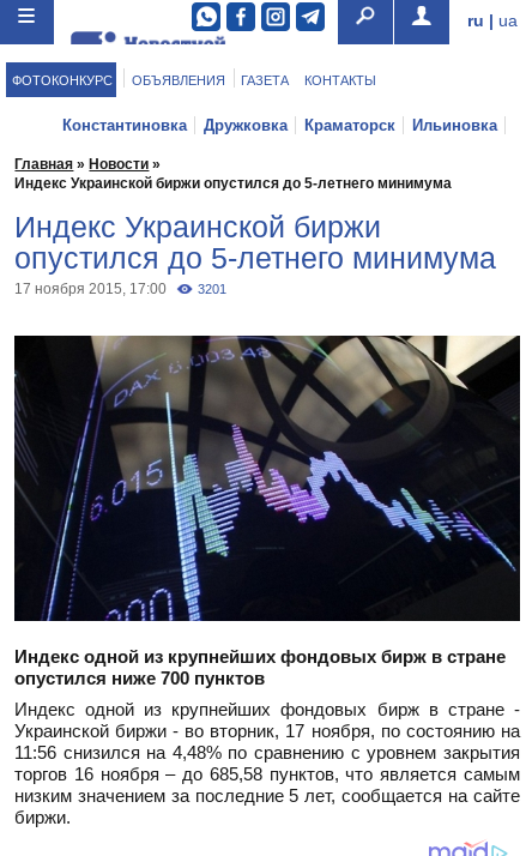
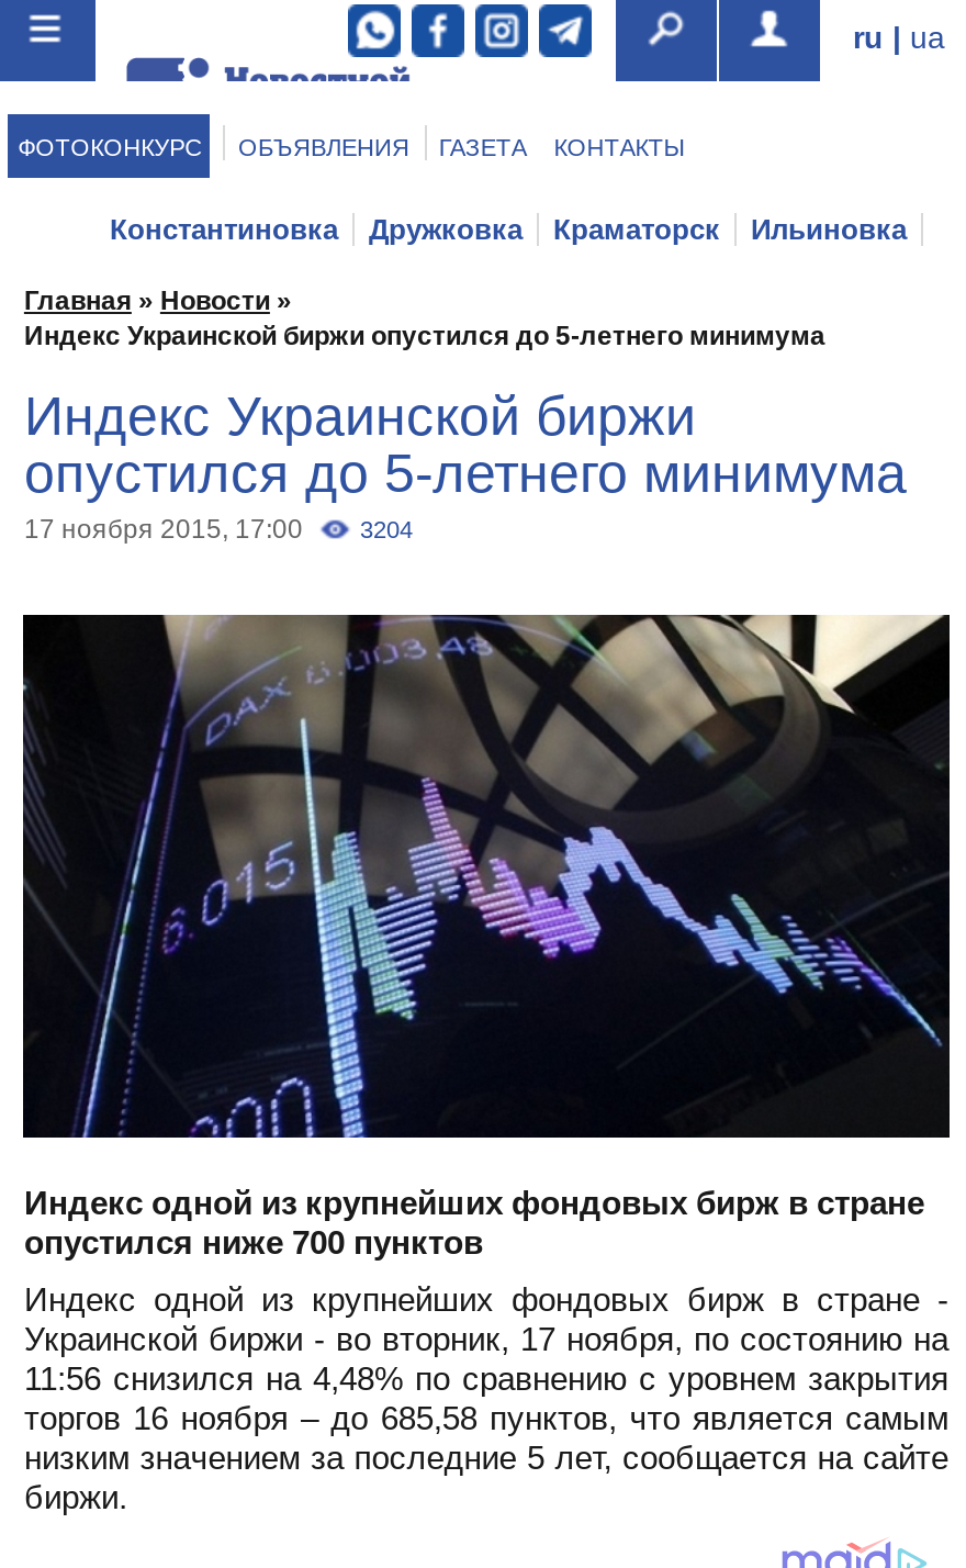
[198,282,227,296] 3201 -> [360,516,413,542] 3204

